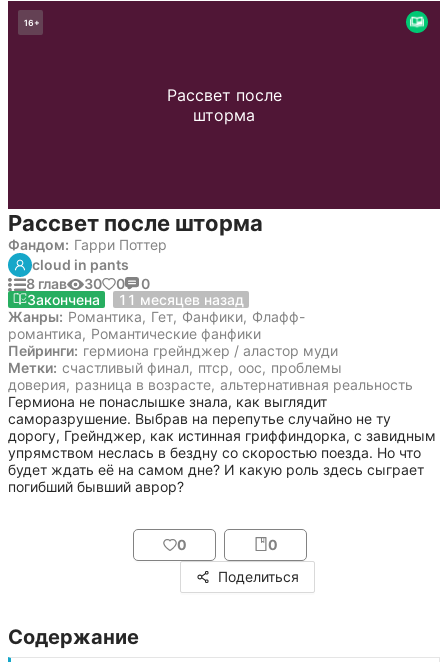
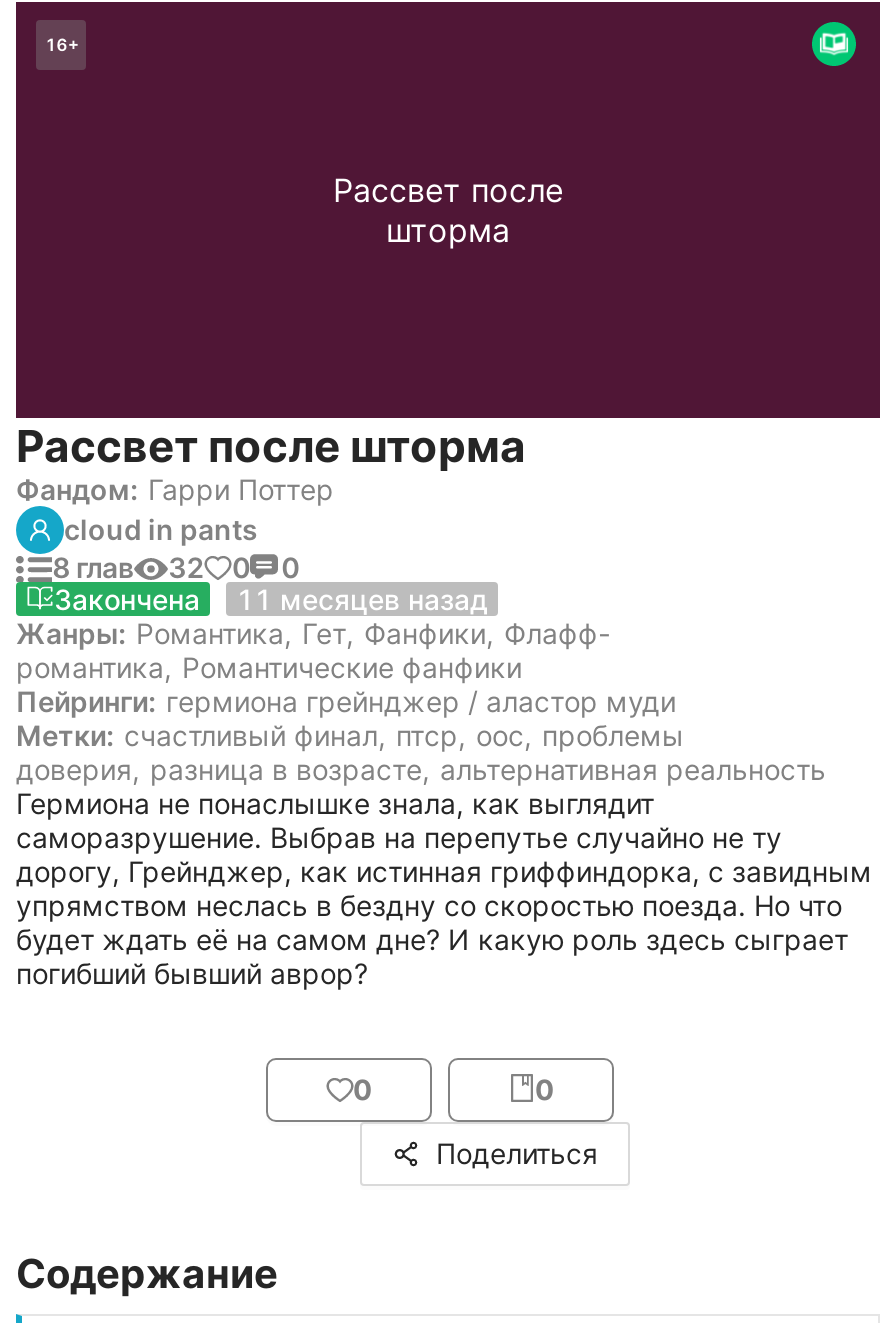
[26,275,150,292] 8 глав 30 0 0 -> [52,550,299,584] 8 глав 32 0 0

